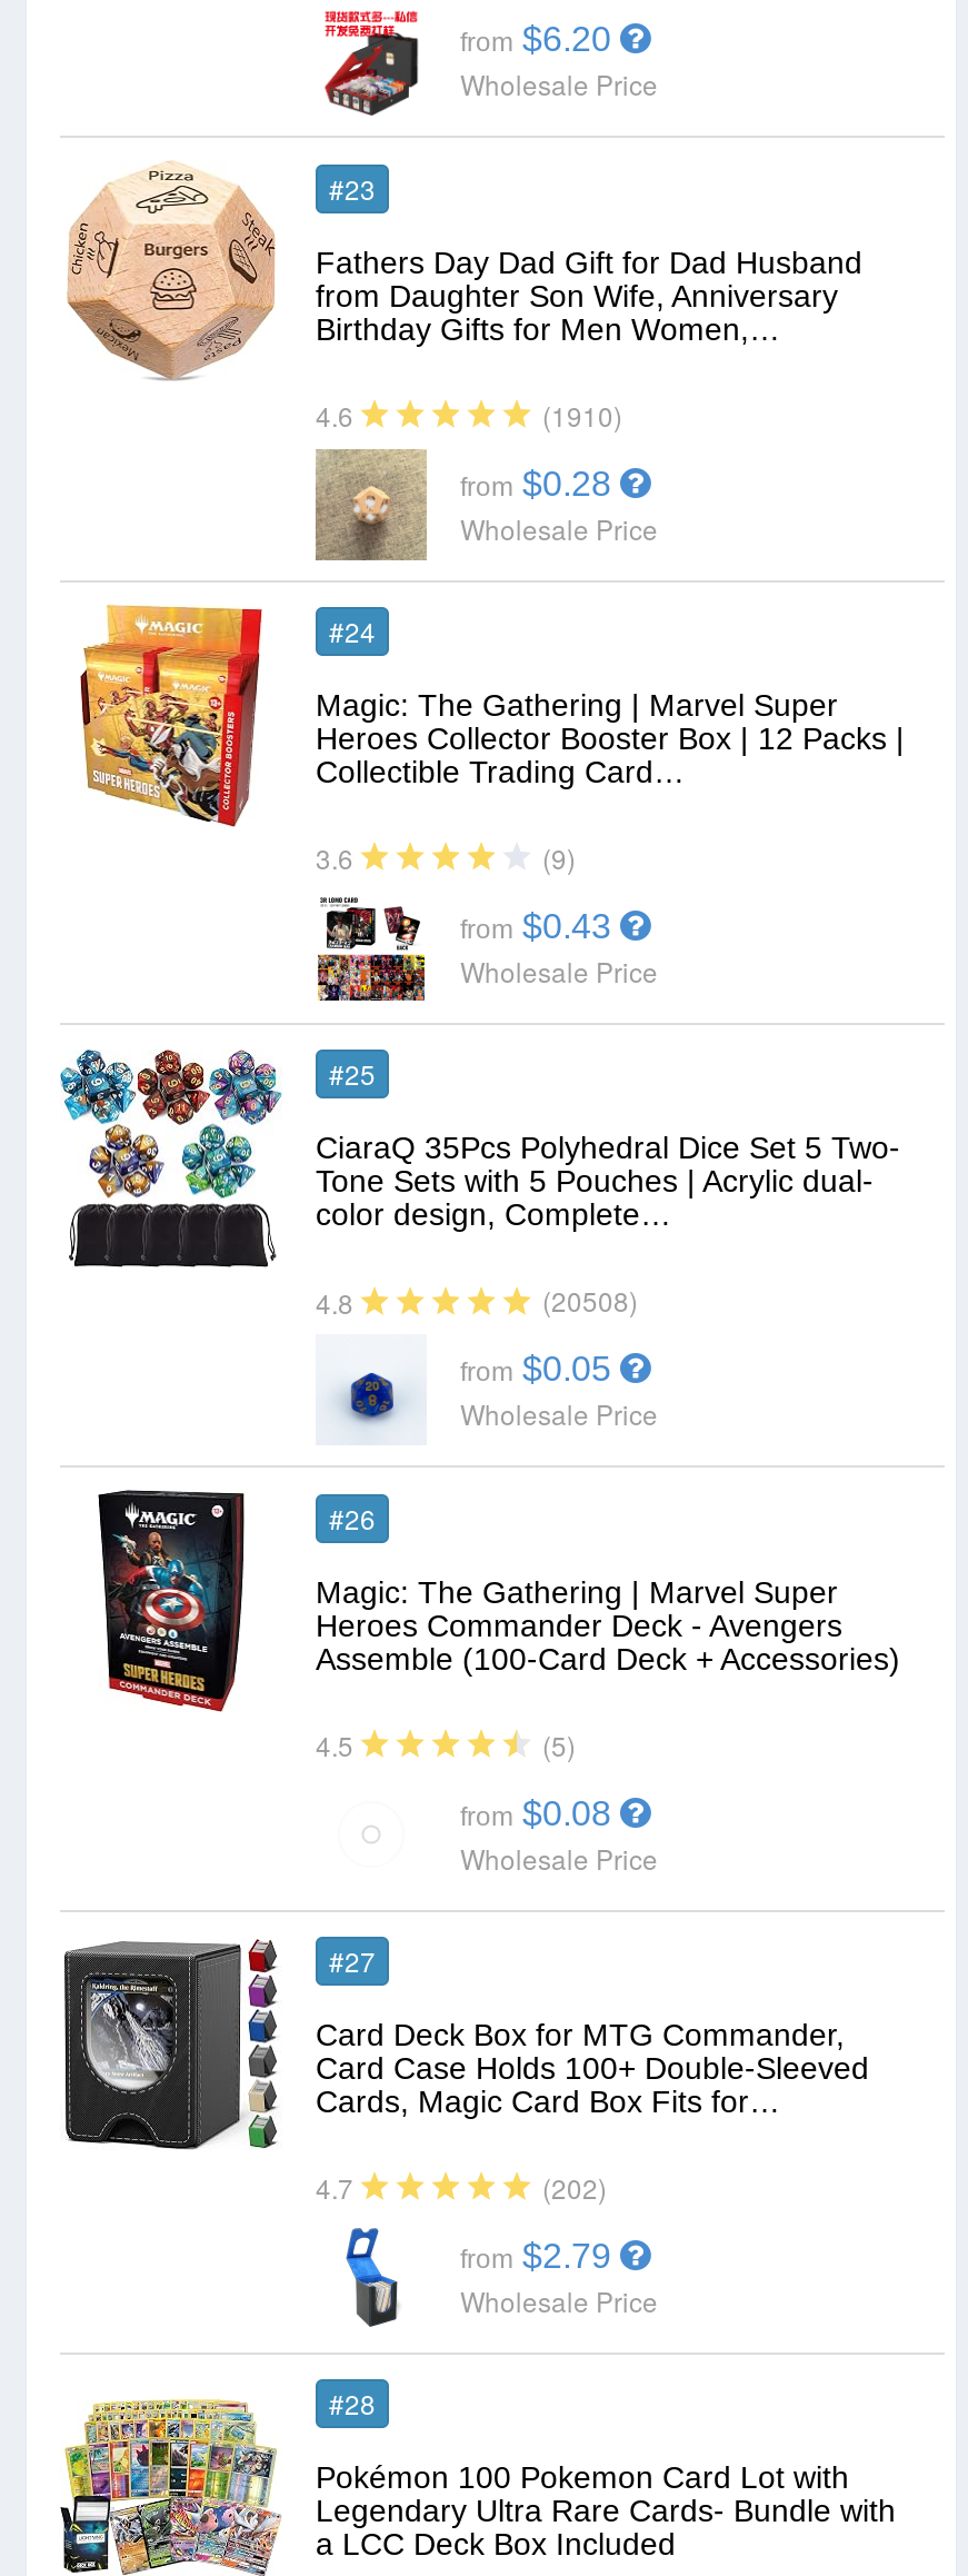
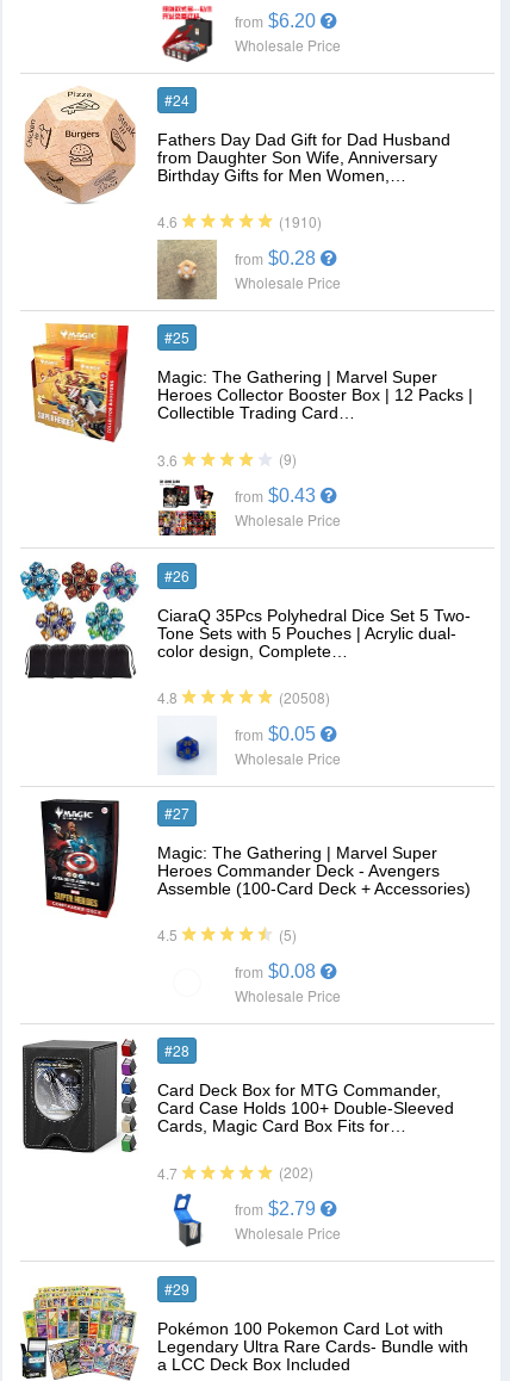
[329,168,376,205] #23 -> [164,89,189,110] #24
[329,611,376,649] #24 -> [164,327,189,347] #25
[329,1054,376,1092] #25 -> [164,565,189,585] #26
[329,1497,376,1535] #26 -> [164,802,189,823] #27
[329,1941,376,1978] #27 -> [164,1040,189,1060] #28
[329,2384,376,2421] #28 -> [164,1278,189,1298] #29

